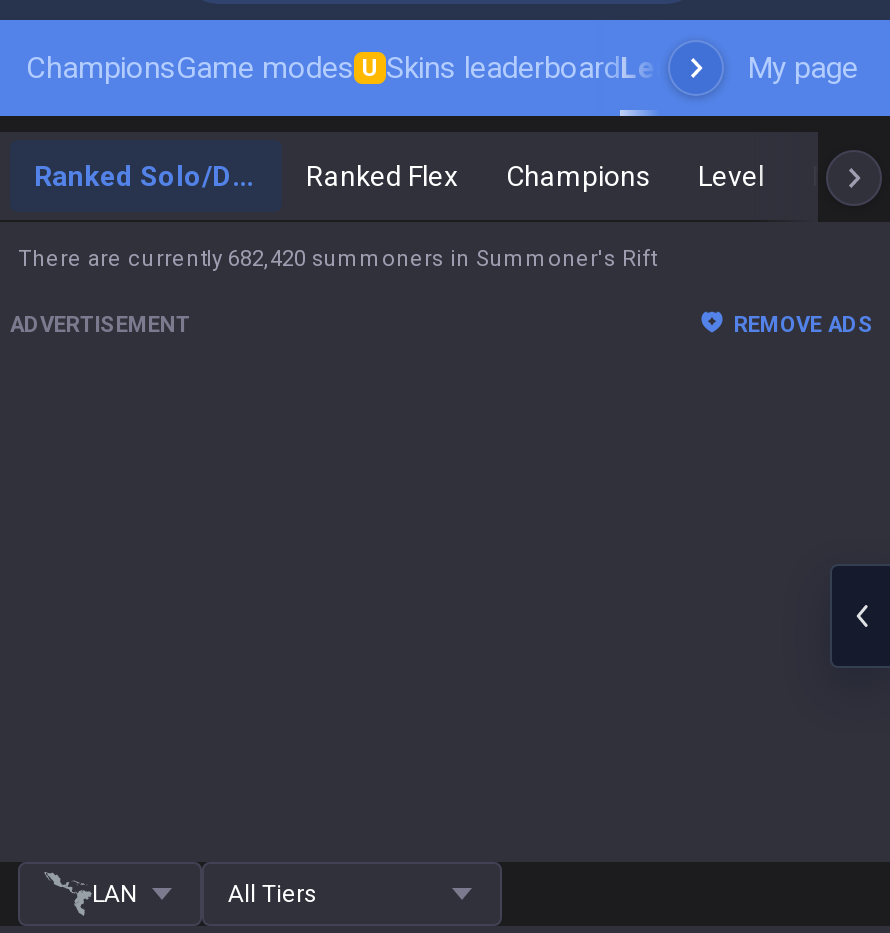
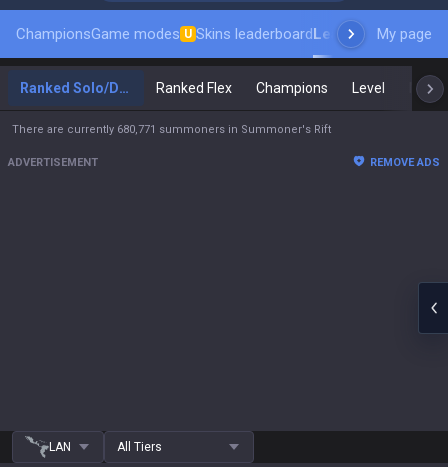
[18,246,656,272] There are currently 682,420 summoners in Summoner's Rift -> [12,123,331,136] There are currently 680,771 summoners in Summoner's Rift

